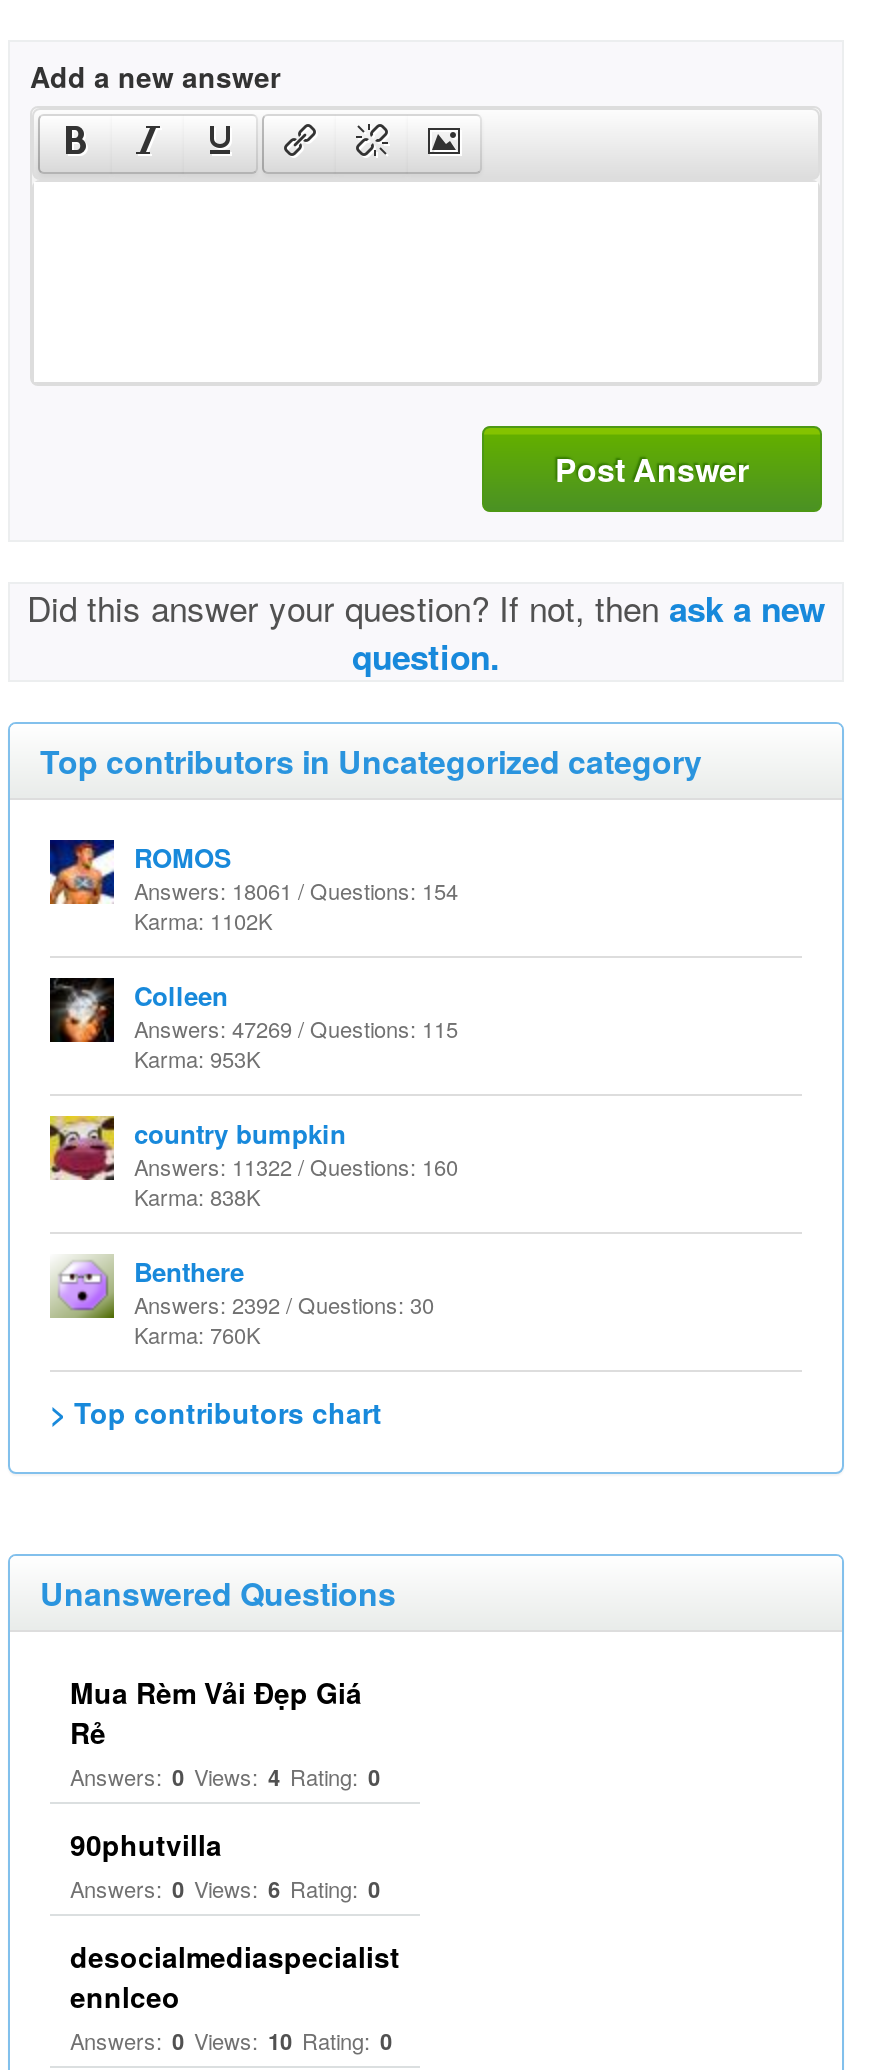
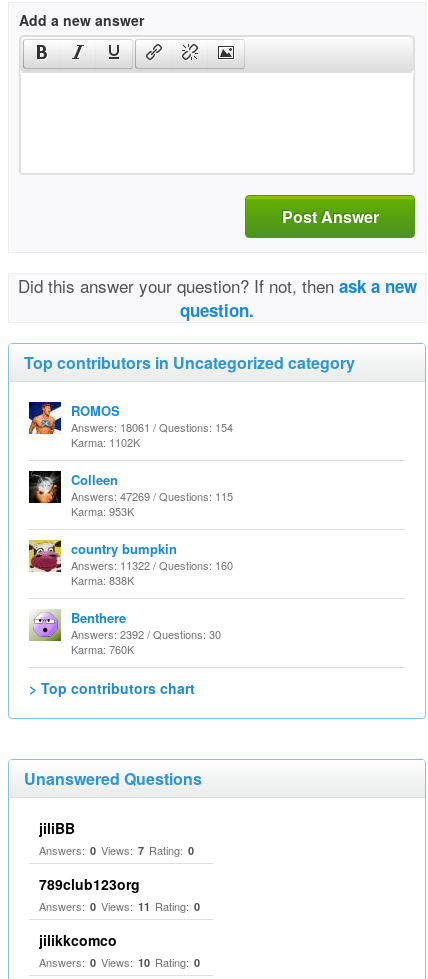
[70,1672,380,1792] Mua Rèm Vải Đẹp Giá | Rẻ | Answers: 0 Views: 4 Rating: 0 -> [39,818,194,858] jiliBB | Answers: 0 Views: 7 Rating: 0
[70,1824,380,1904] 90phutvilla | Answers: 0 Views: 6 Rating: 0 -> [39,874,200,914] 789club123org | Answers: 0 Views: 11 Rating: 0
[70,1936,400,2016] desocialmediaspecialist | ennlceo -> [39,930,117,950] jilikkcomco

